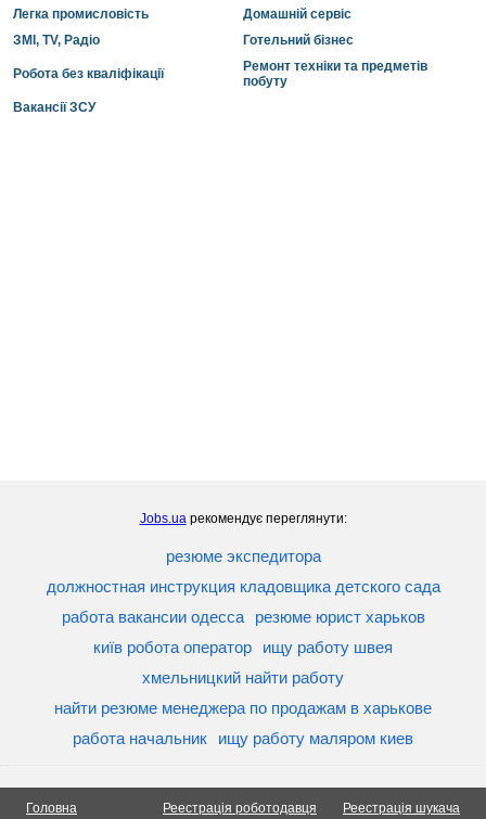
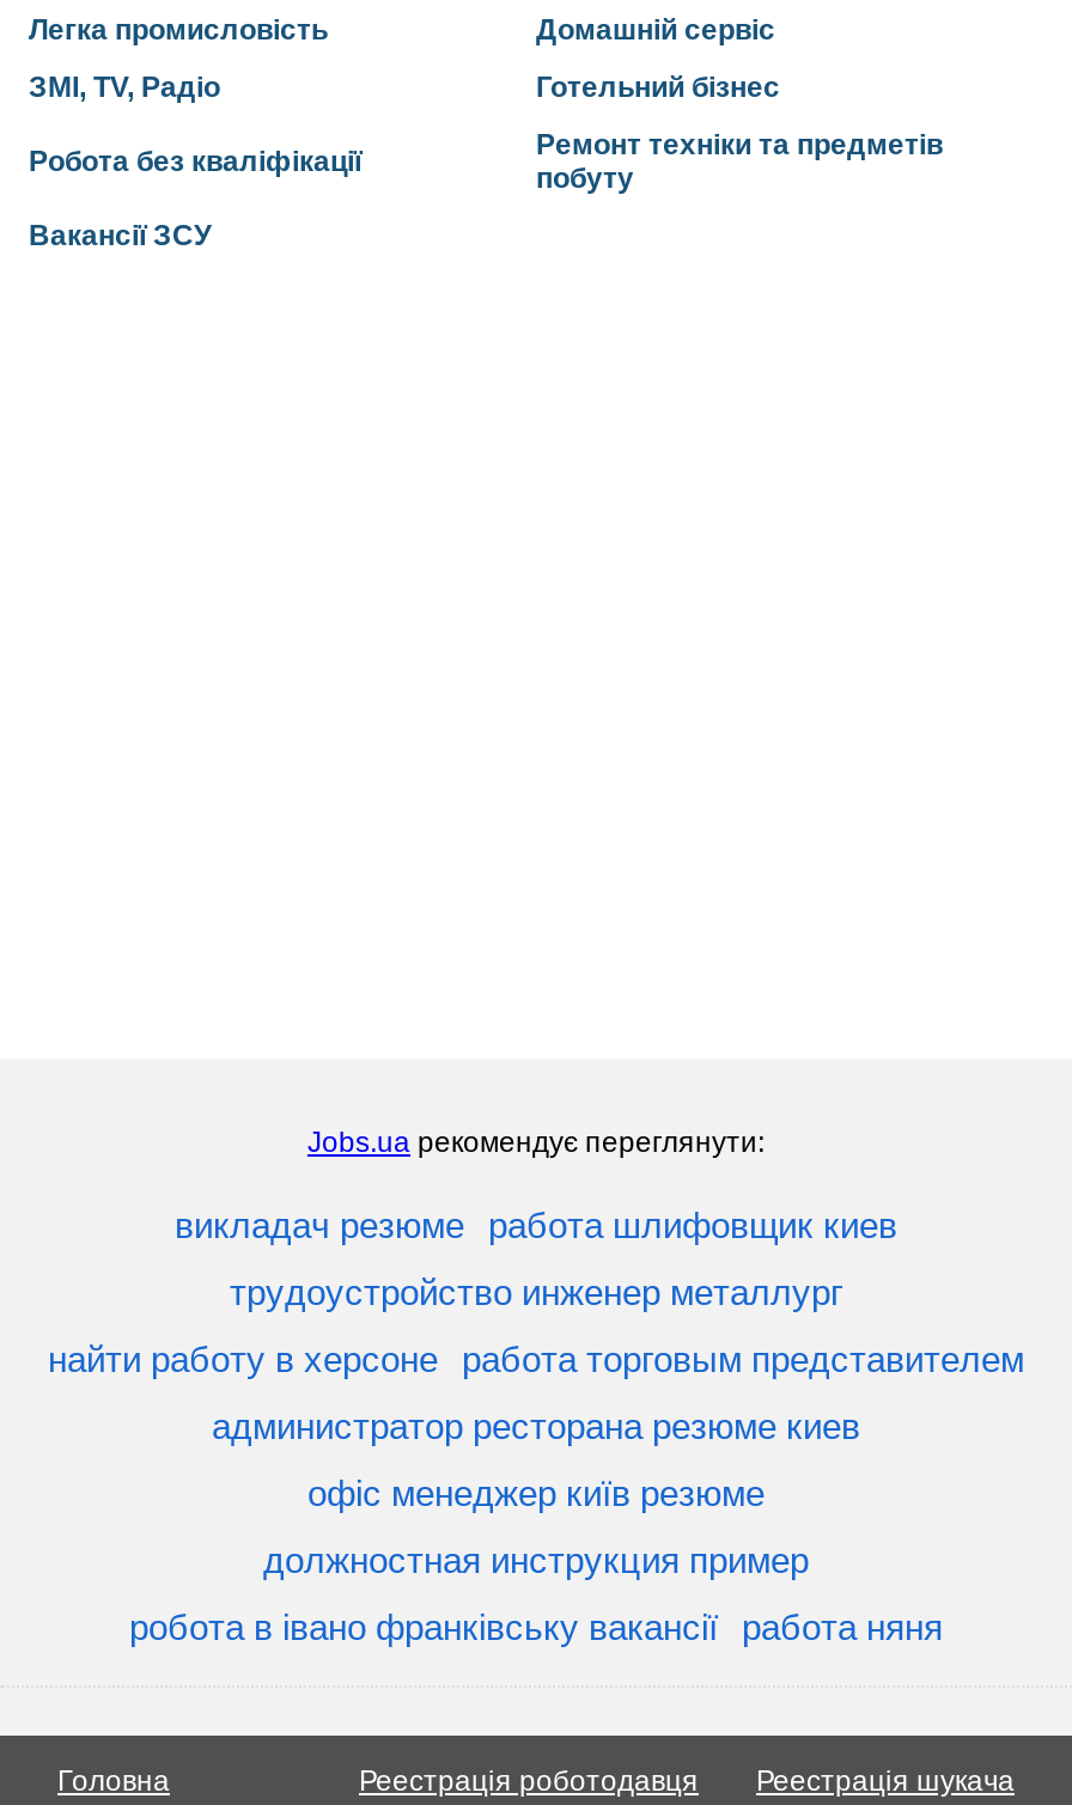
[165,547,321,565] резюме экспедитора -> [175,1205,897,1245] викладач резюме работа шлифовщик киев
[46,577,440,596] должностная инструкция кладовщика детского сада -> [230,1272,842,1312] трудоустройство инженер металлург
[61,607,425,626] работа вакансии одесса резюме юрист харьков -> [48,1338,1024,1379] найти работу в херсоне работа торговым представителем
[93,638,393,656] київ робота оператор ищу работу швея -> [212,1405,860,1446] администратор ресторана резюме киев
[142,668,344,687] хмельницкий найти работу -> [307,1472,765,1513] офіс менеджер київ резюме
[54,699,432,717] найти резюме менеджера по продажам в харькове -> [263,1539,809,1580] должностная инструкция пример
[73,729,413,747] работа начальник ищу работу маляром киев -> [129,1606,943,1647] робота в івано франківську вакансії работа няня

